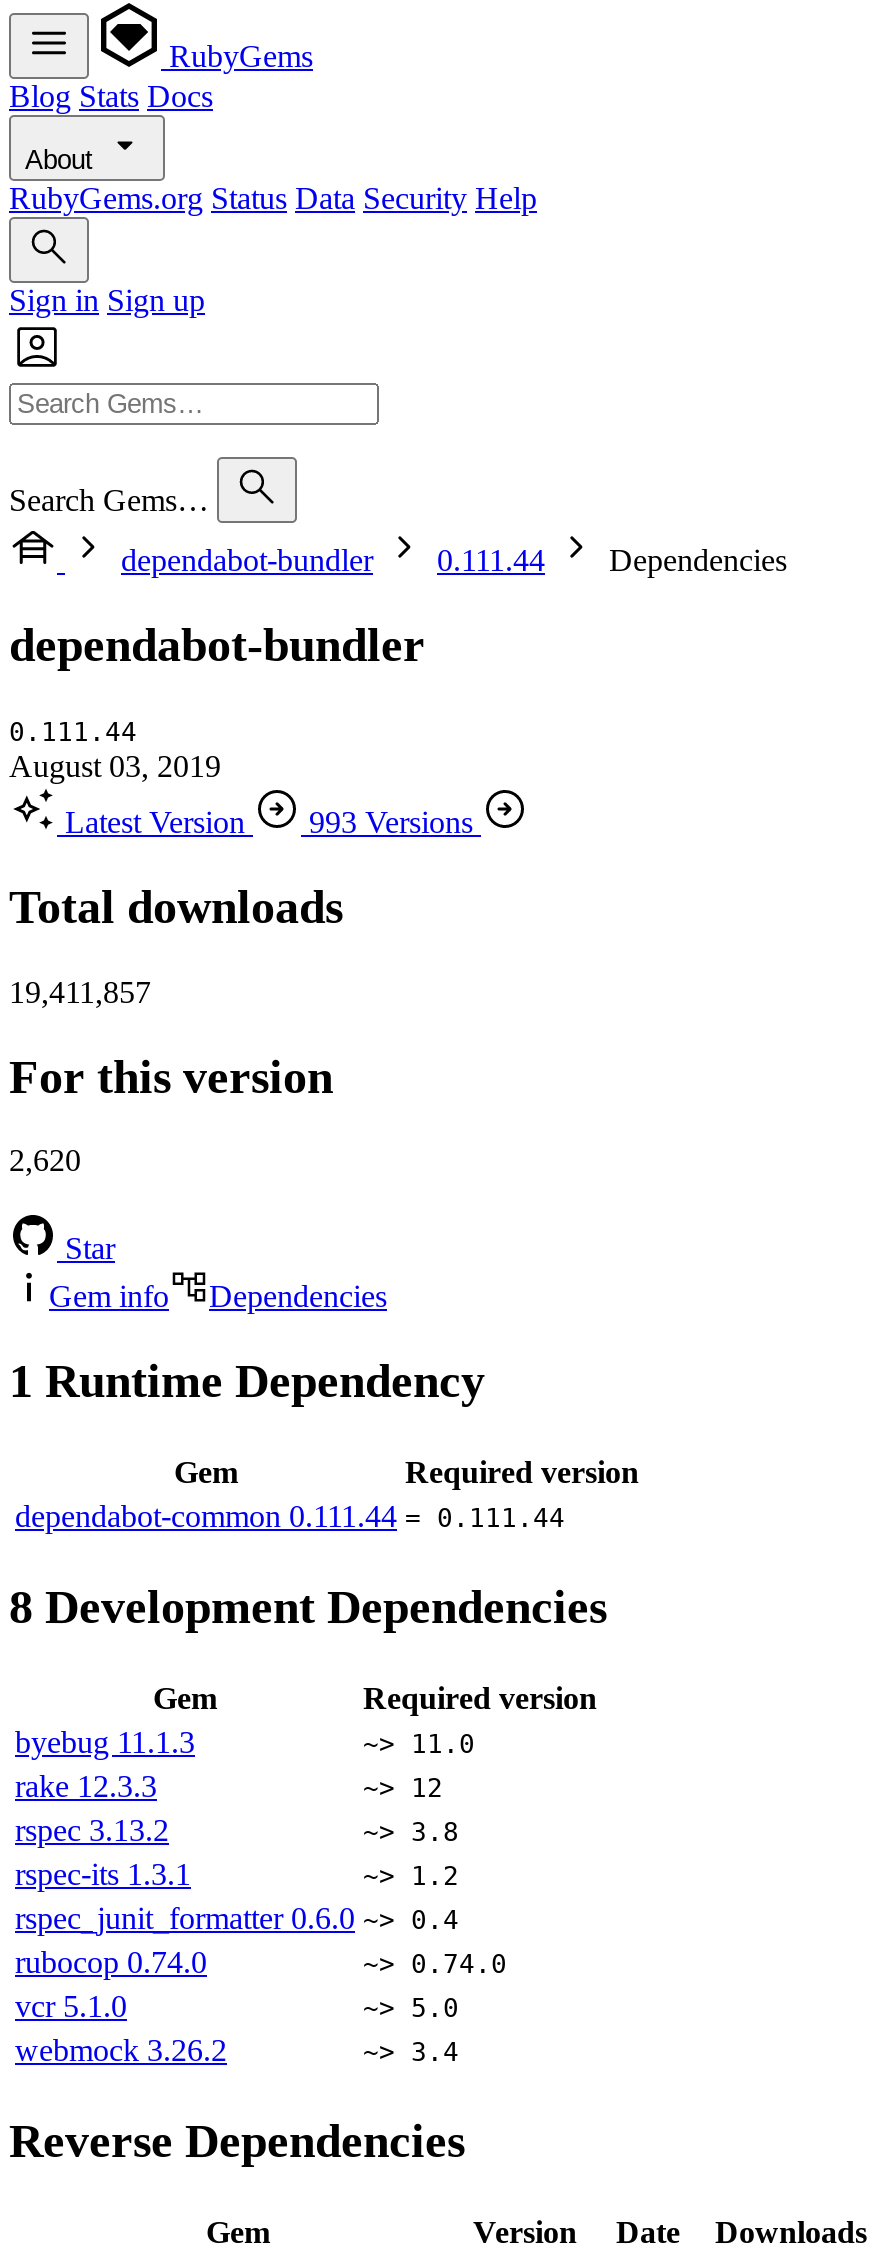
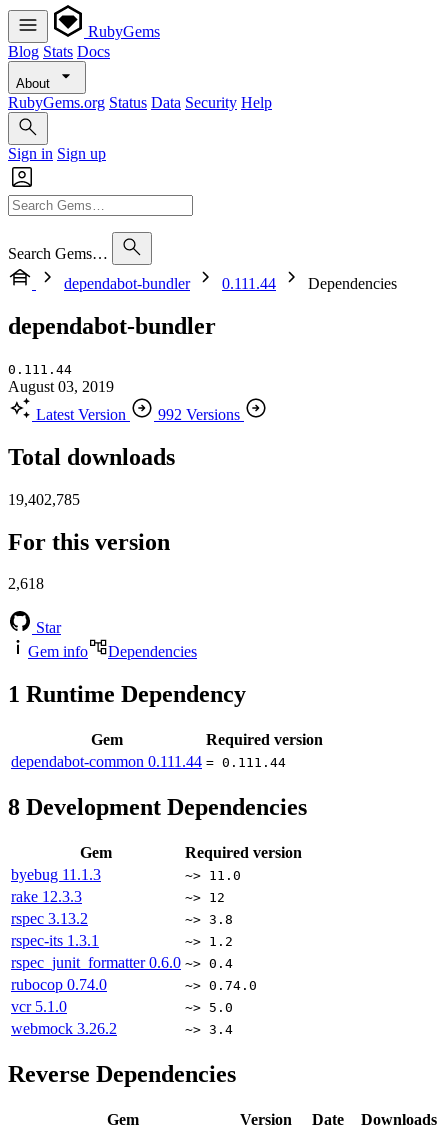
[65,805,473,839] Latest Version 993 Versions -> [36,406,240,423] Latest Version 992 Versions
[9,974,151,1008] 19,411,857 -> [8,491,80,508] 19,402,785
[9,1144,81,1178] 2,620 -> [8,575,44,592] 2,618

